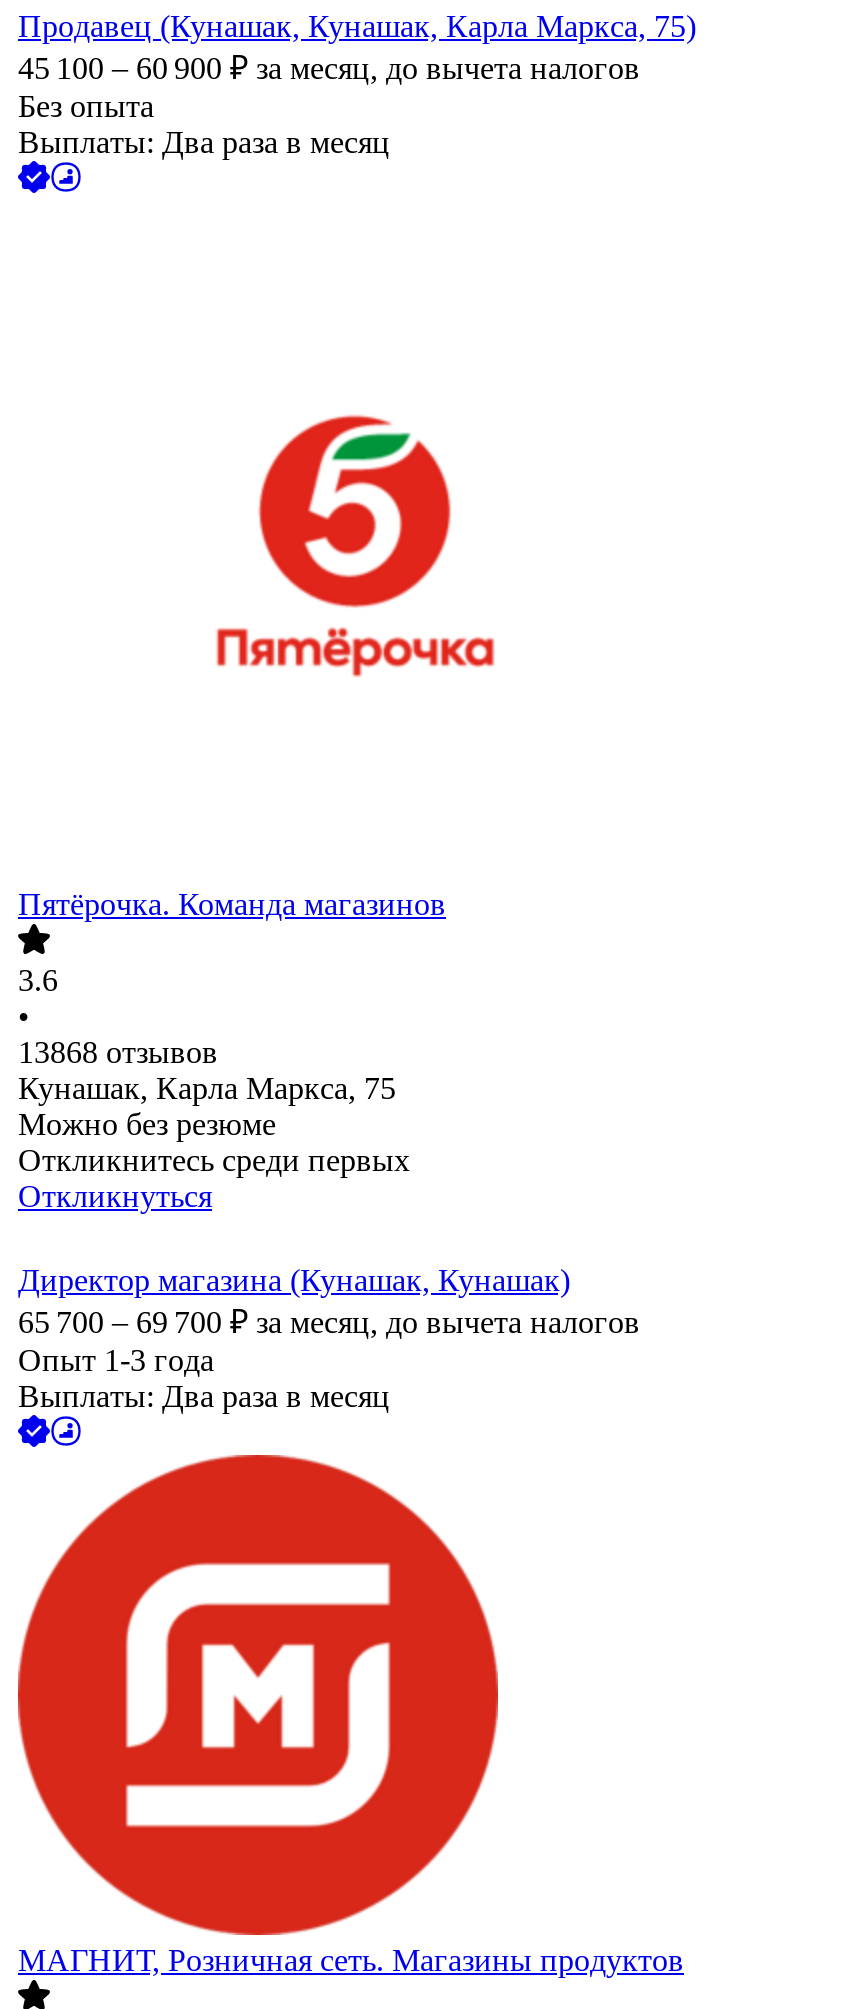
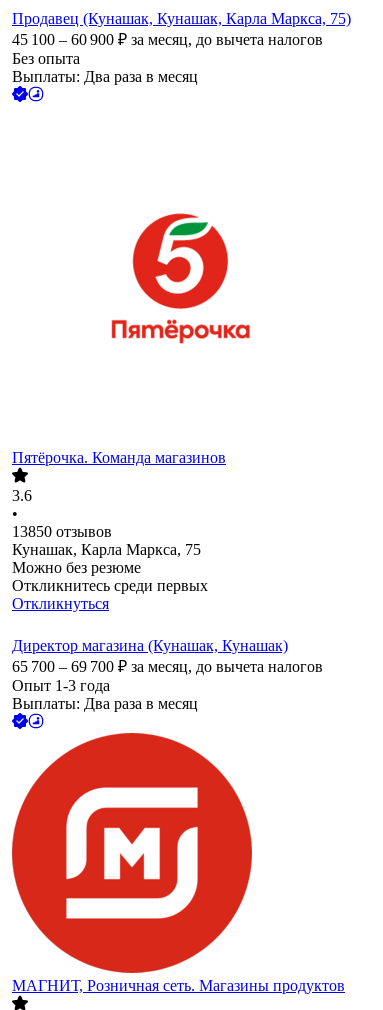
[18,1036,218,1070] 13868 отзывов -> [12,523,112,540] 13850 отзывов

